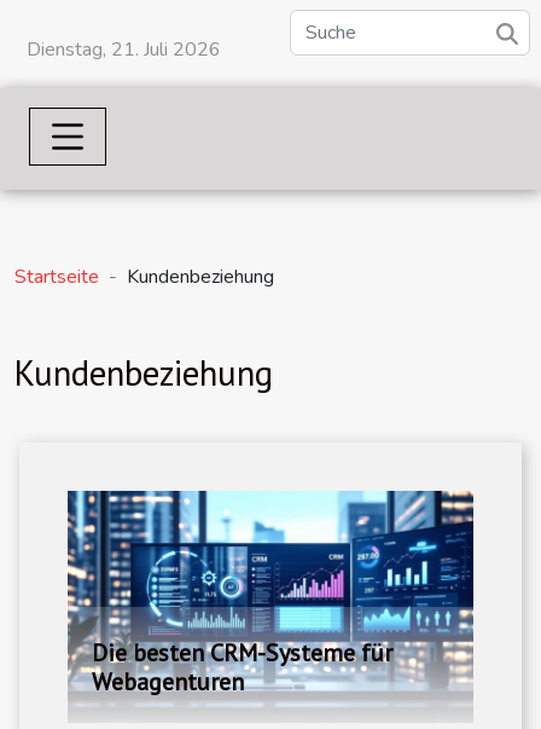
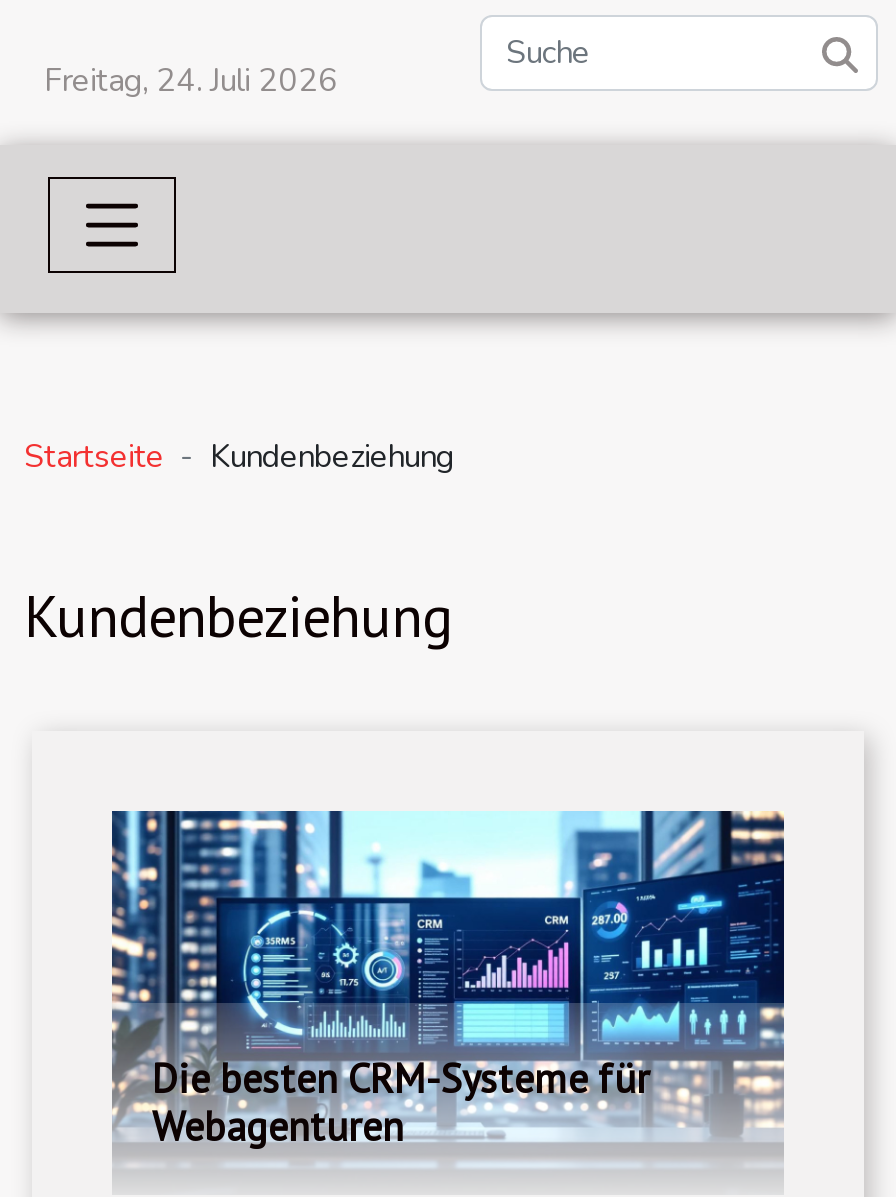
[27,36,221,63] Dienstag, 21. Juli 2026 -> [44,59,338,103] Freitag, 24. Juli 2026

